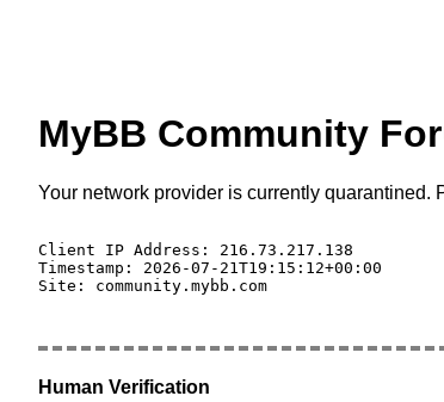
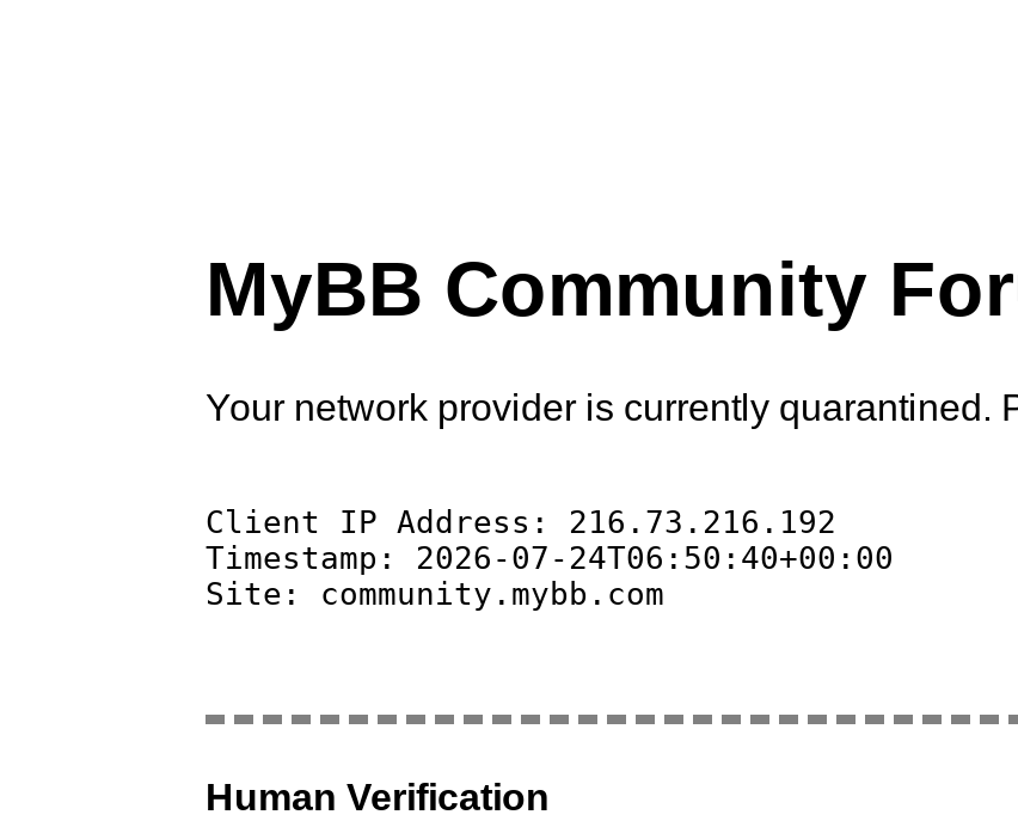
[38,241,363,259] Client IP Address: 216.73.217.138 -> [206,504,856,540] Client IP Address: 216.73.216.192
[38,259,382,277] Timestamp: 2026-07-21T19:15:12+00:00 -> [206,540,894,576] Timestamp: 2026-07-24T06:50:40+00:00

